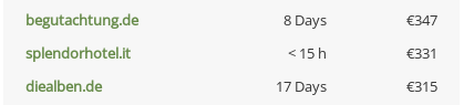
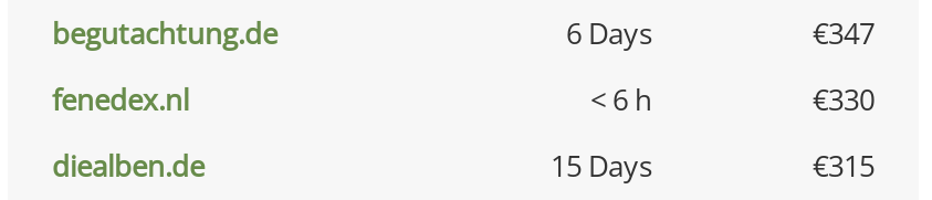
[283,10,326,30] 8 Days -> [566,13,652,53] 6 Days
[25,43,437,63] splendorhotel.it | < 15 h | €331 -> [52,80,875,119] fenedex.nl | < 6 h | €330
[275,76,326,96] 17 Days -> [551,146,652,186] 15 Days

